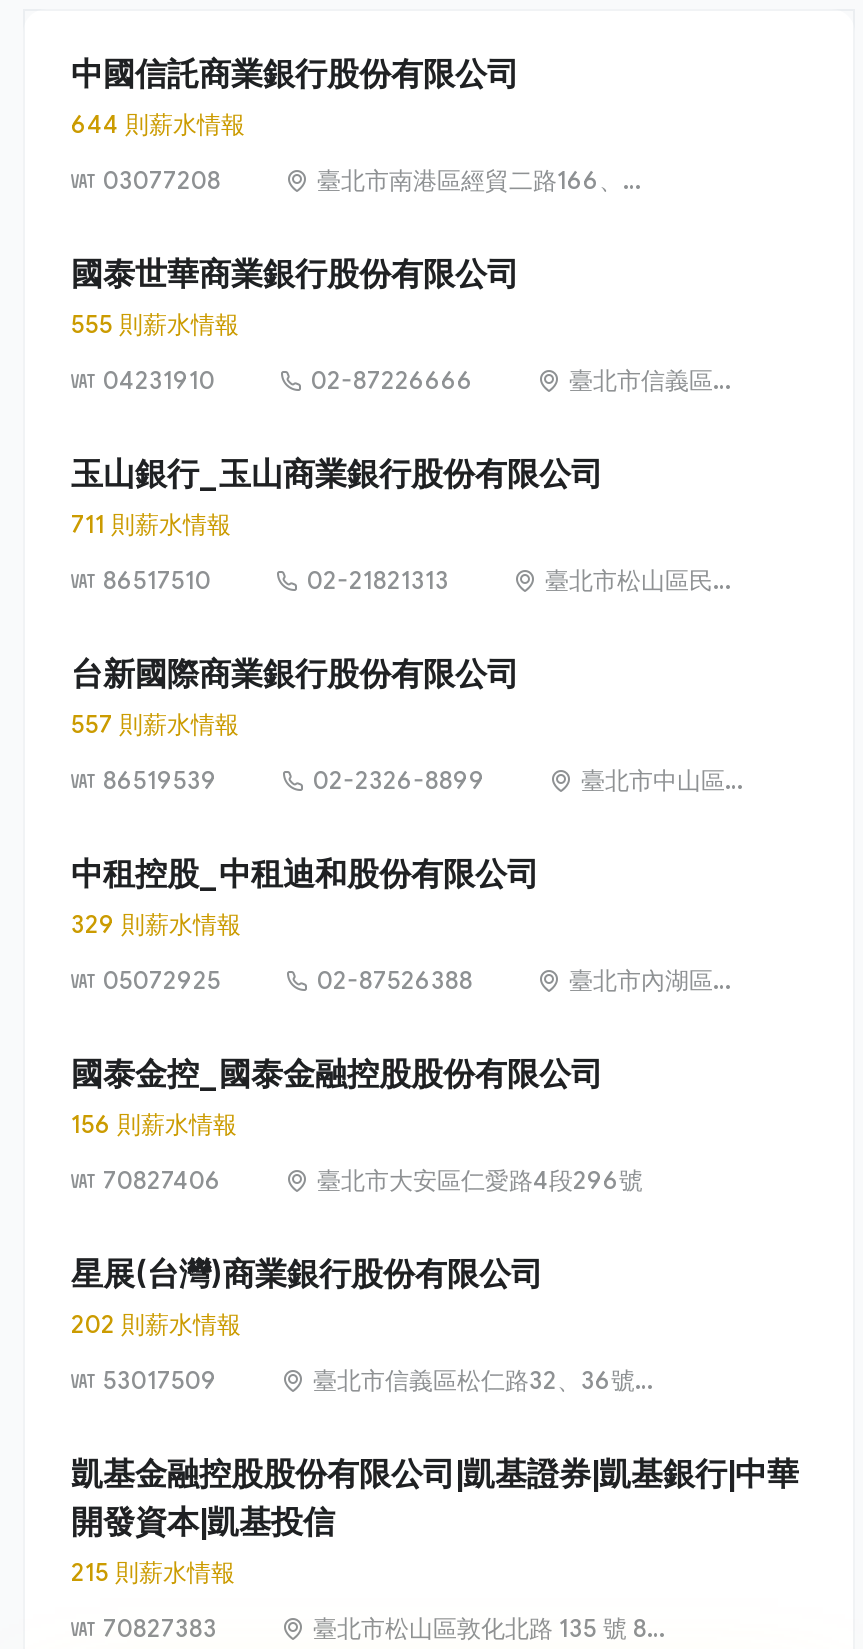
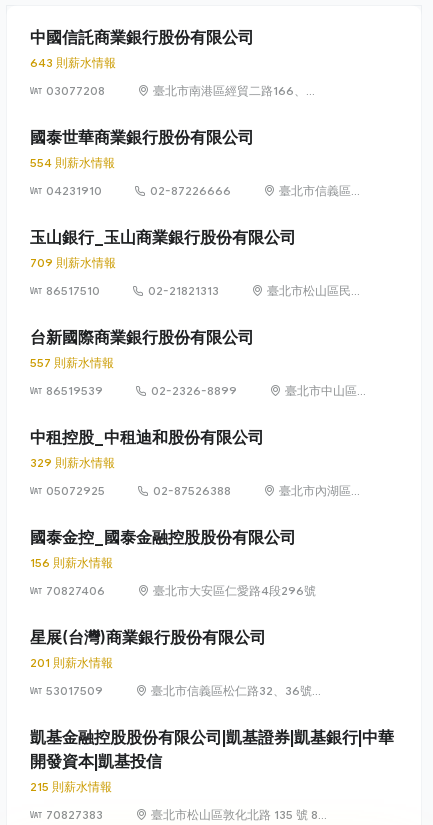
[71,109,245,139] 644 則薪水情報 -> [30,55,116,70] 643 則薪水情報
[71,309,239,339] 555 則薪水情報 -> [30,155,115,170] 554 則薪水情報
[71,509,231,539] 711 則薪水情報 -> [30,255,116,270] 709 則薪水情報
[71,1309,241,1339] 202 則薪水情報 -> [30,655,113,670] 201 則薪水情報

